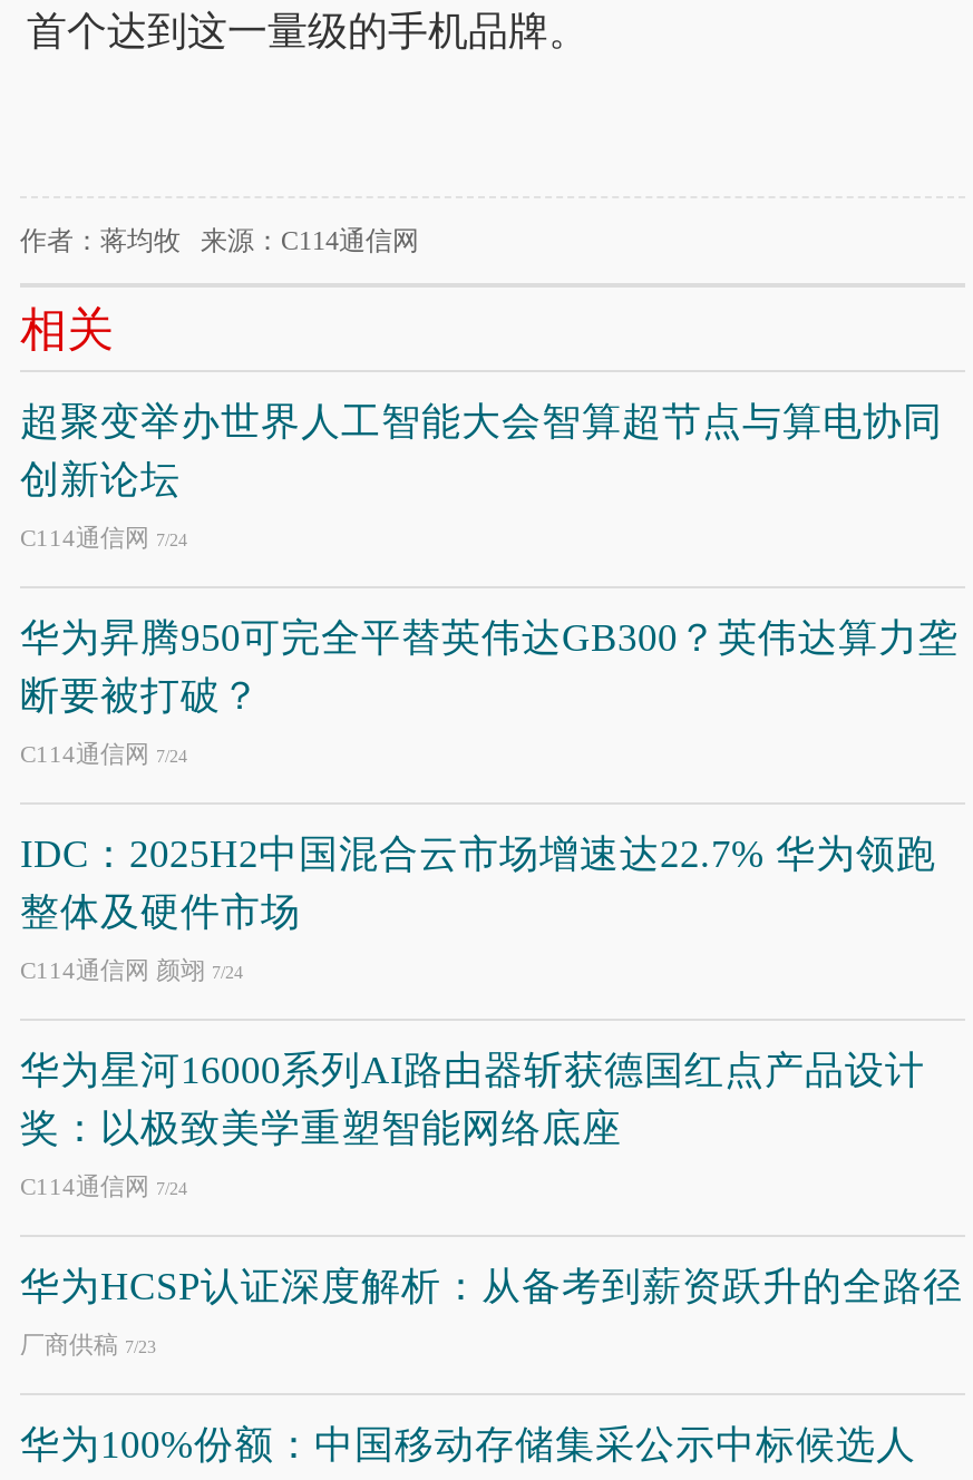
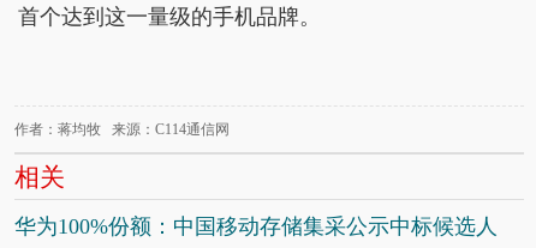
[20,400,963,1358] 超聚变举办世界人工智能大会智算超节点与算电协同 | 创新论坛 | C114通信网7/24 | 华为昇腾950可完全平替英伟达GB300？英伟达算力垄 | 断要被打破？ | C114通信网7/24 | IDC：2025H2中国混合云市场增速达22.7% 华为领跑 | 整体及硬件市场 | C114通信网 颜翊7/24 | 华为星河16000系列AI路由器斩获德国红点产品设计 | 奖：以极致美学重塑智能网络底座 | C114通信网7/24 | 华为HCSP认证深度解析：从备考到薪资跃升的全路径 | 厂商供稿7/23 -> none

